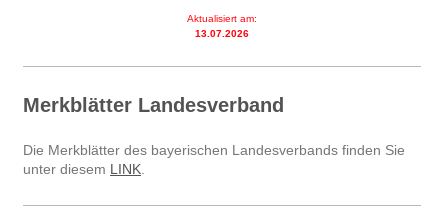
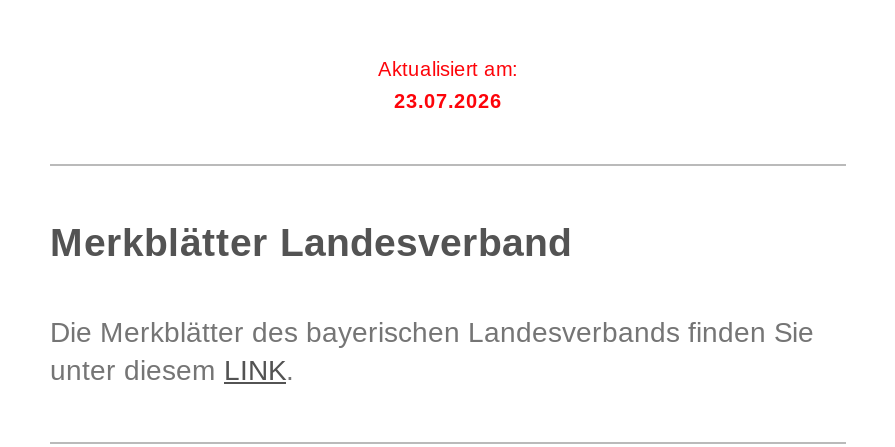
[195,28,249,39] 13.07.2026 -> [394,89,502,111] 23.07.2026

